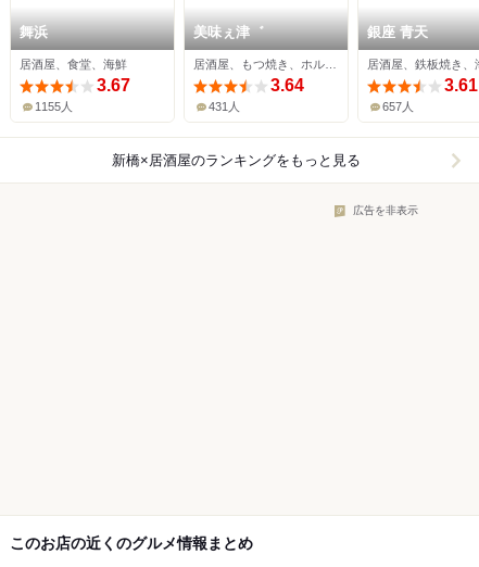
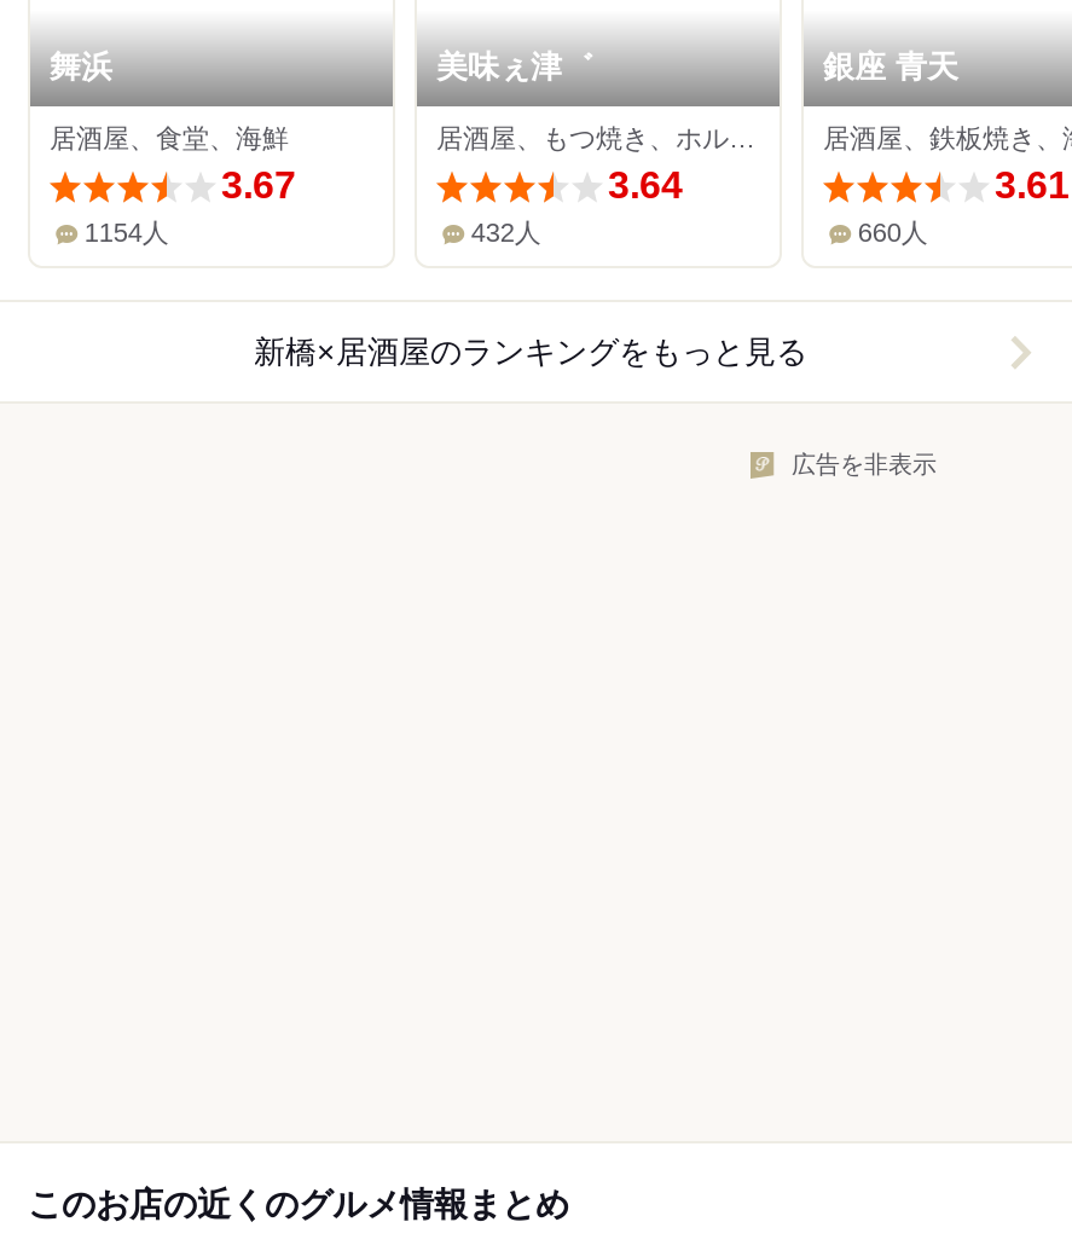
[35,100,73,113] 1155人 -> [84,218,169,247] 1154人
[209,100,240,113] 431人 -> [471,218,541,247] 432人
[383,100,414,113] 657人 -> [858,218,928,247] 660人

